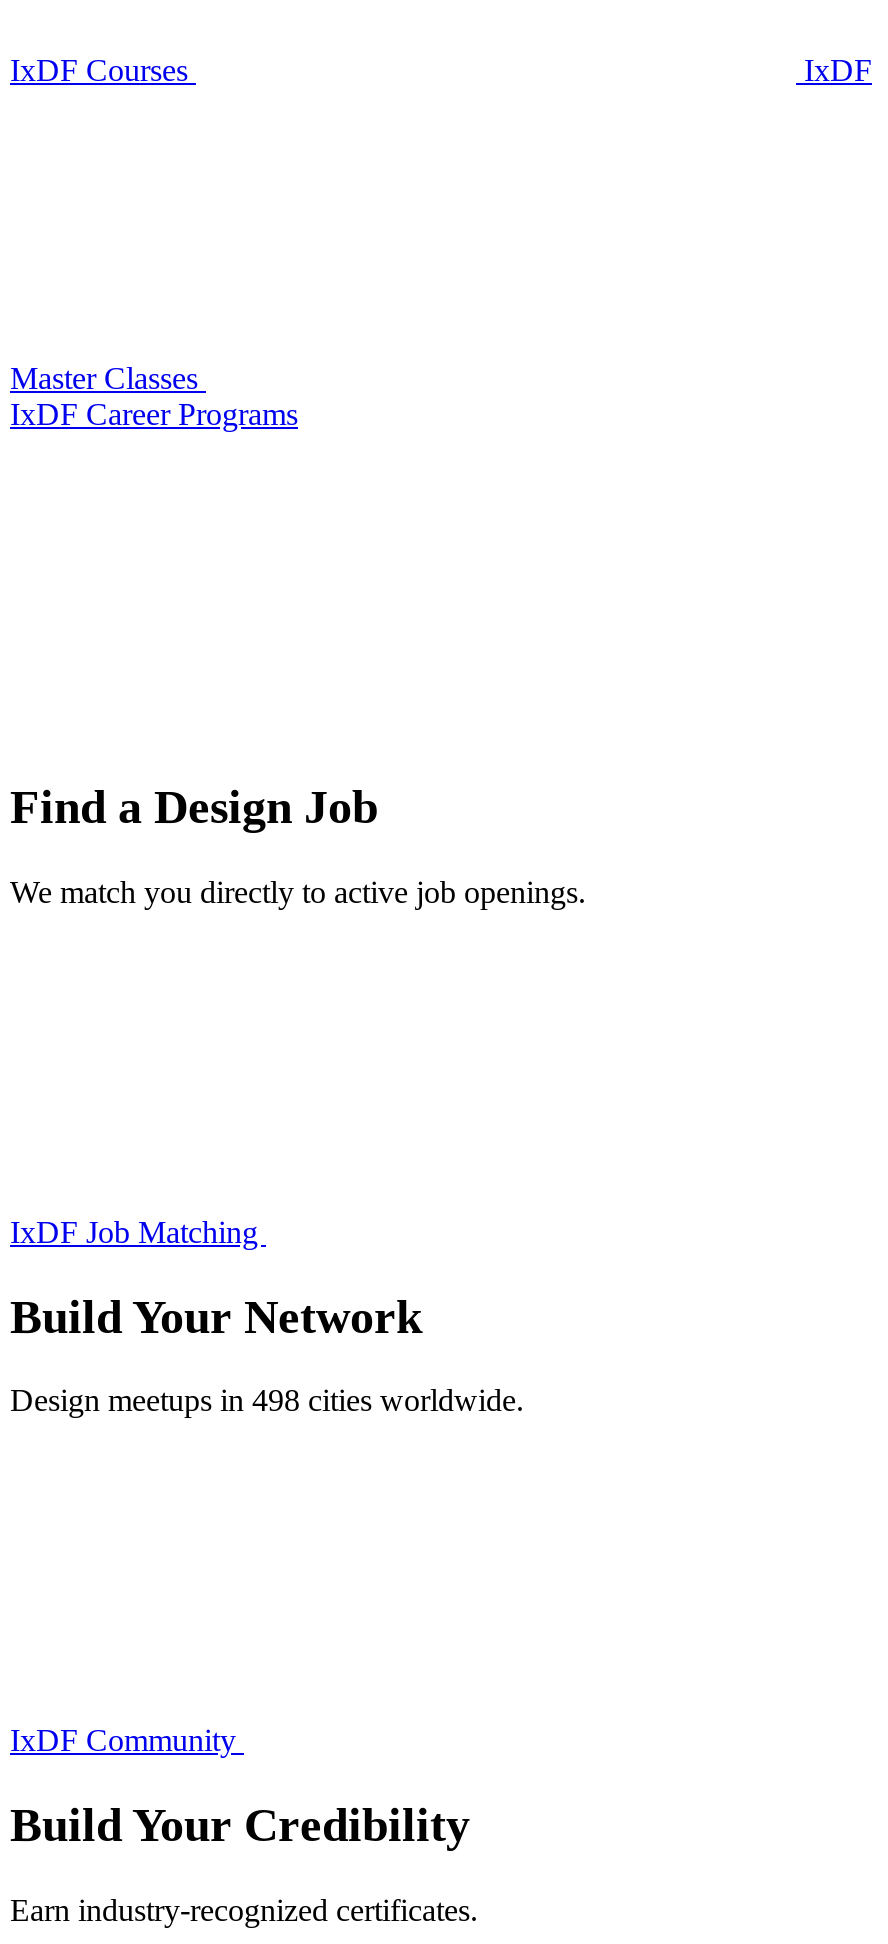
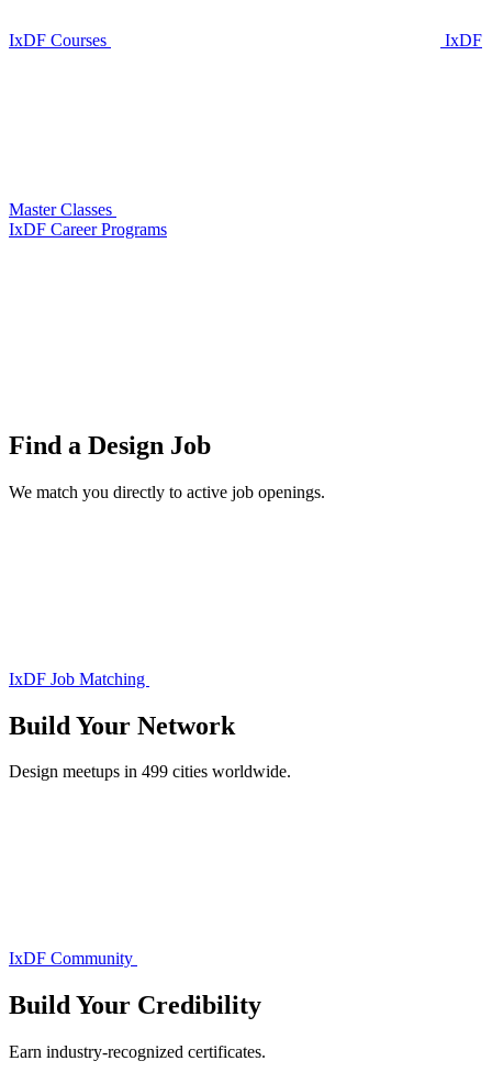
[10,1384,524,1418] Design meetups in 498 cities worldwide. -> [9,762,291,781] Design meetups in 499 cities worldwide.

